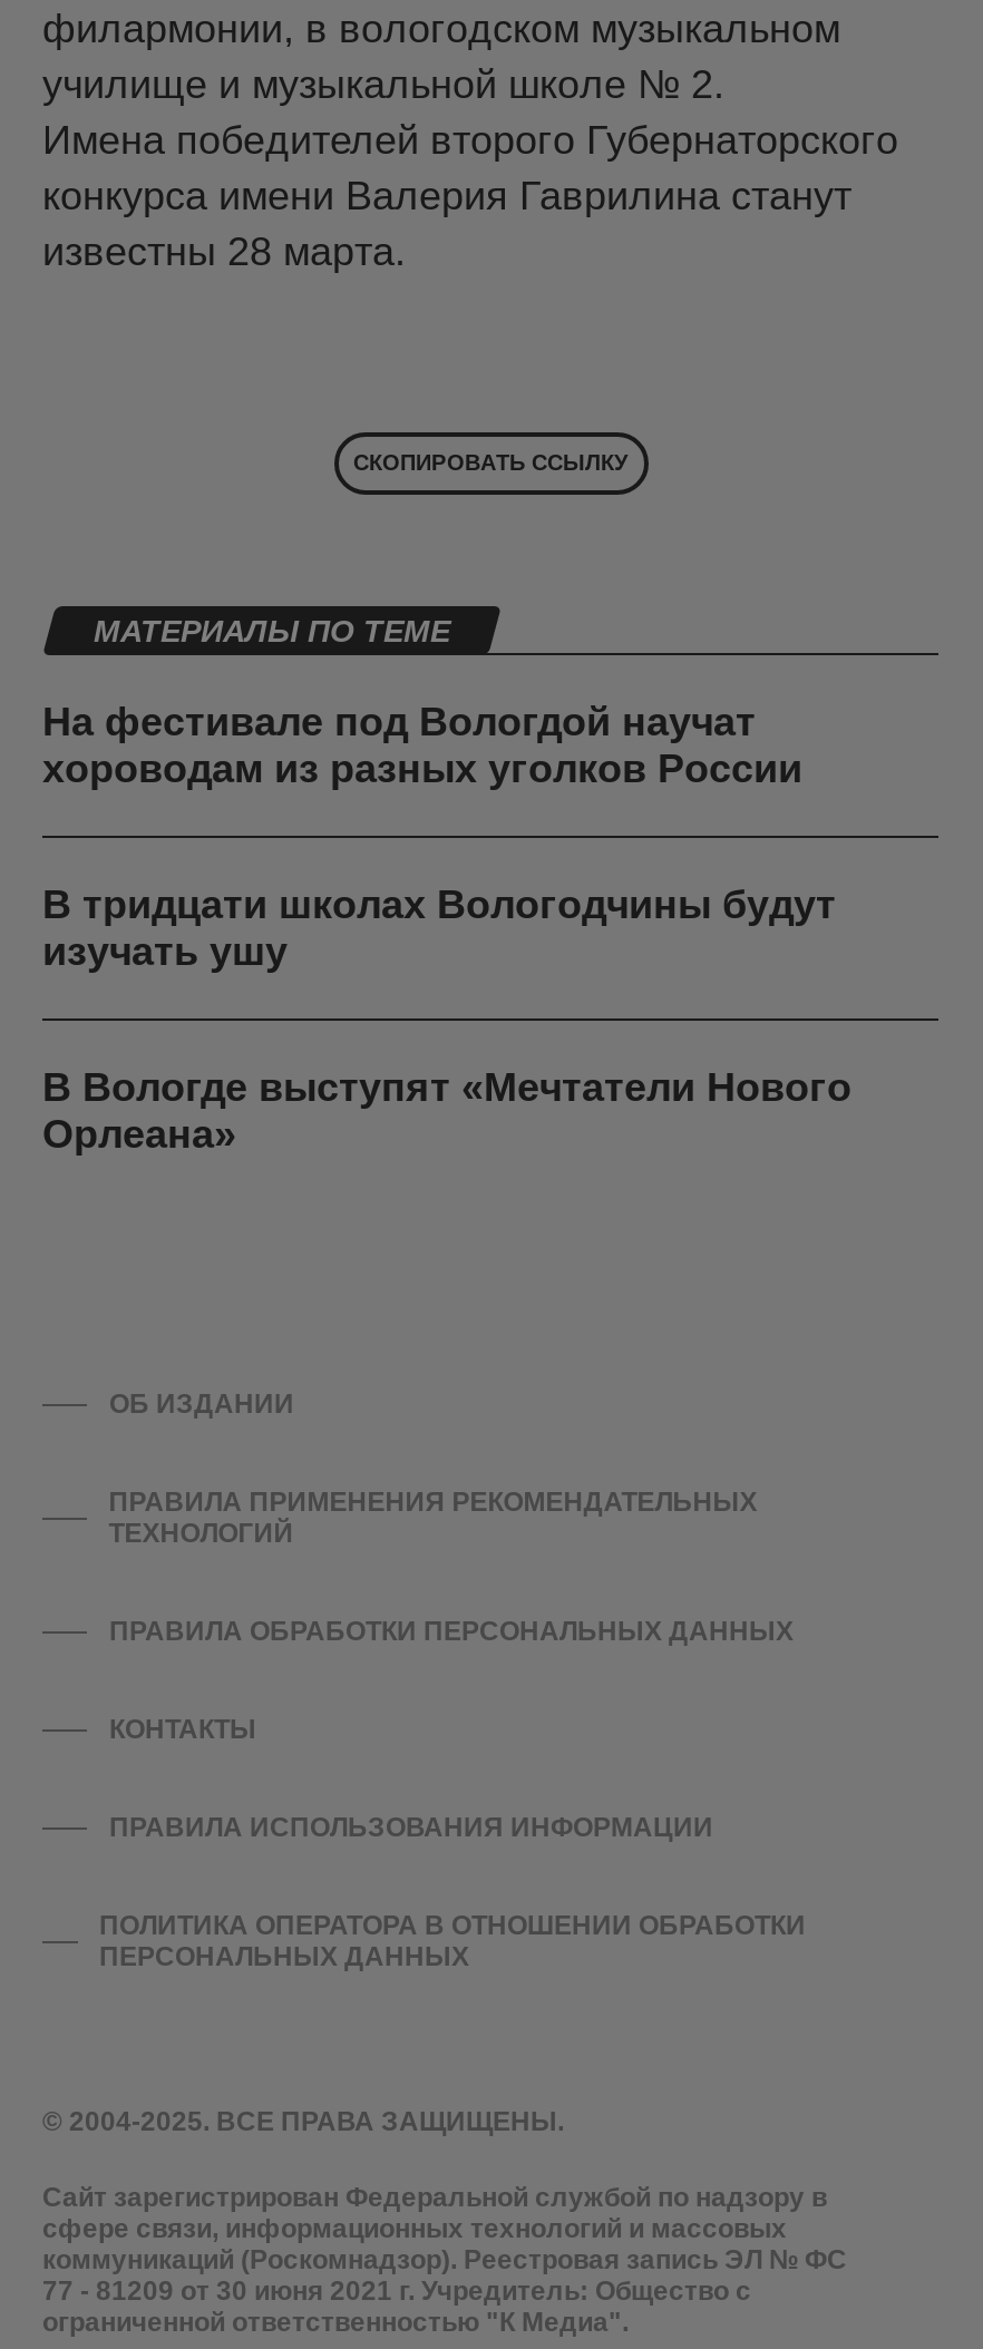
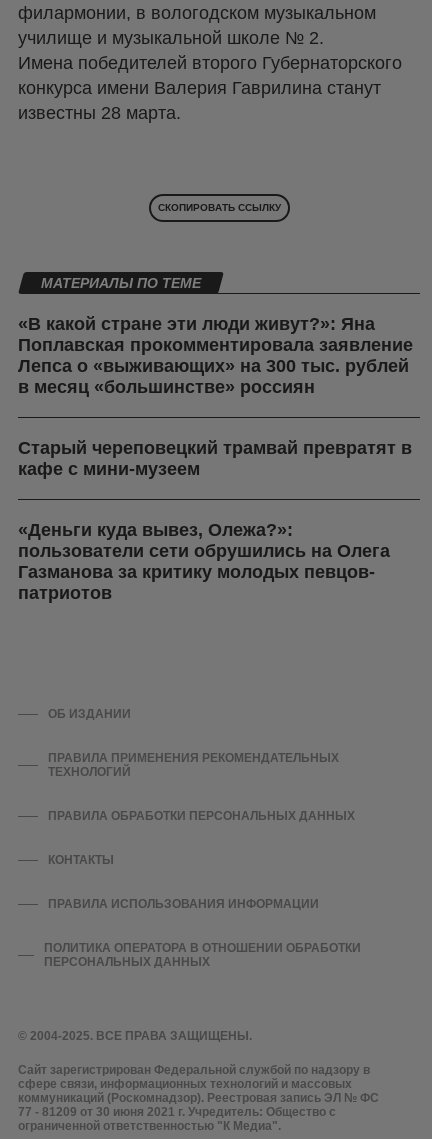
[42,700,802,792] На фестивале под Вологдой научат | хороводам из разных уголков России -> [18,314,413,397] «В какой стране эти люди живут?»: Яна | Поплавская прокомментировала заявление | Лепса о «выживающих» на 300 тыс. рублей | в месяц «большинстве» россиян
[42,883,836,975] В тридцати школах Вологодчины будут | изучать ушу -> [18,438,412,479] Старый череповецкий трамвай превратят в | кафе с мини-музеем
[42,1066,851,1157] В Вологде выступят «Мечтатели Нового | Орлеана» -> [18,520,390,603] «Деньги куда вывез, Олежа?»: | пользователи сети обрушились на Олега | Газманова за критику молодых певцов- | патриотов

